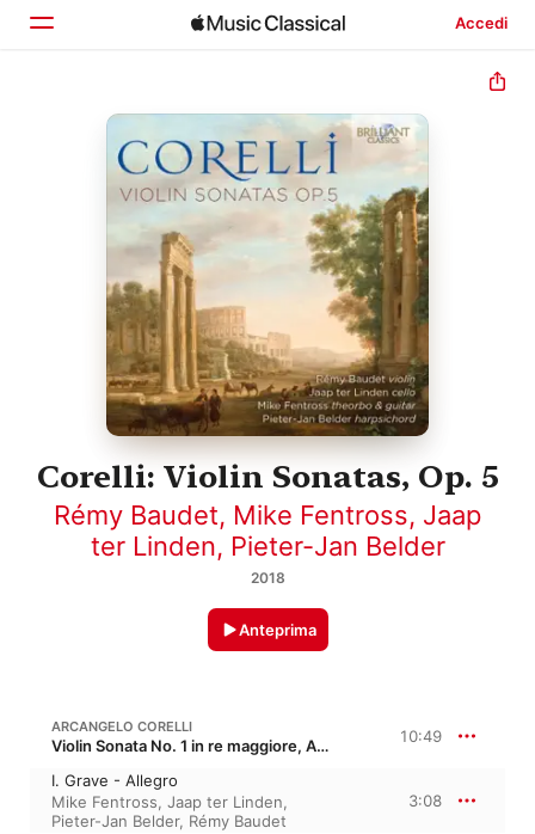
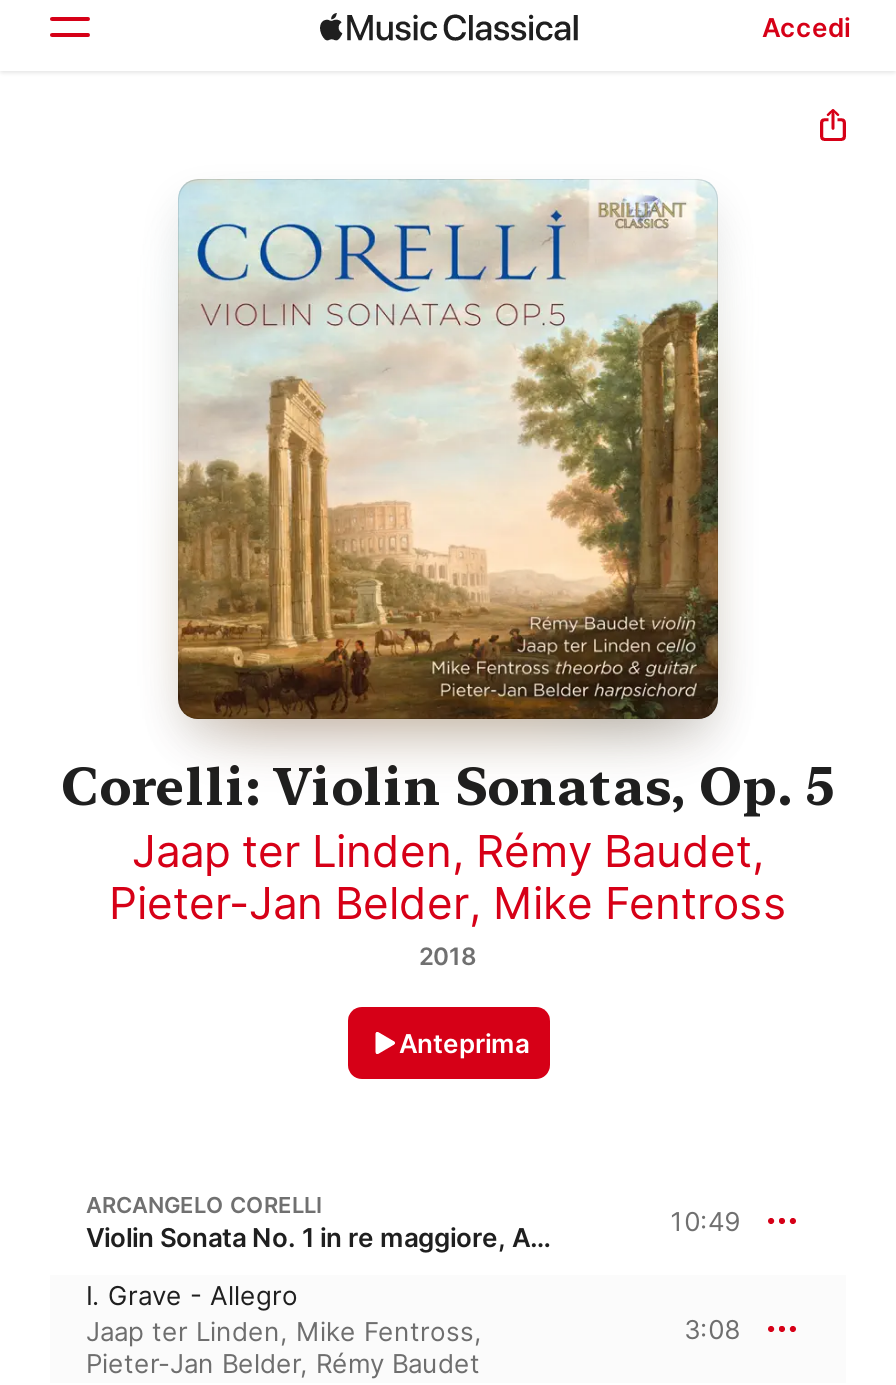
[54,500,481,562] Rémy Baudet, Mike Fentross, Jaap | ter Linden, Pieter-Jan Belder -> [109,826,787,930] Jaap ter Linden, Rémy Baudet, | Pieter-Jan Belder, Mike Fentross
[51,793,288,812] Mike Fentross, Jaap ter Linden, -> [86,1316,482,1348] Jaap ter Linden, Mike Fentross,

